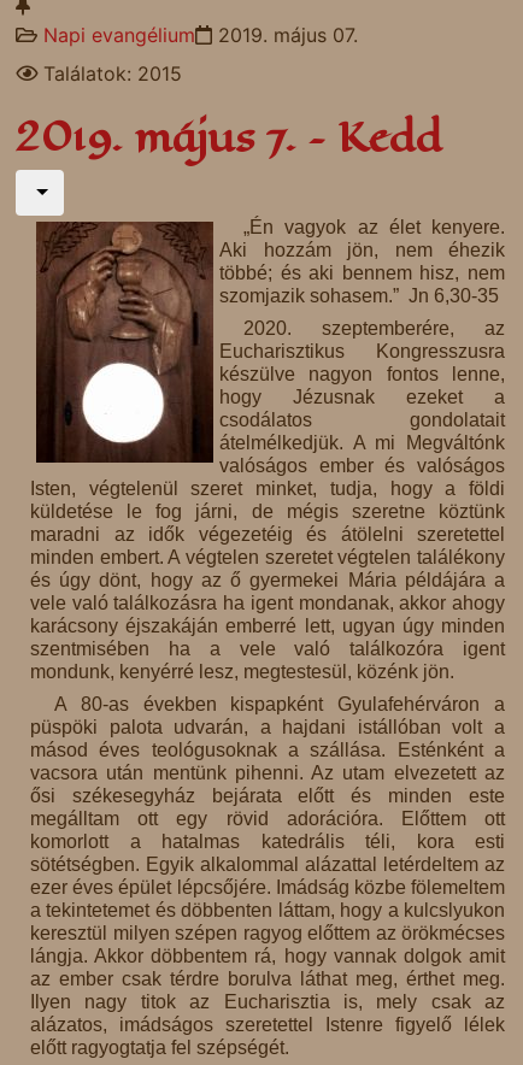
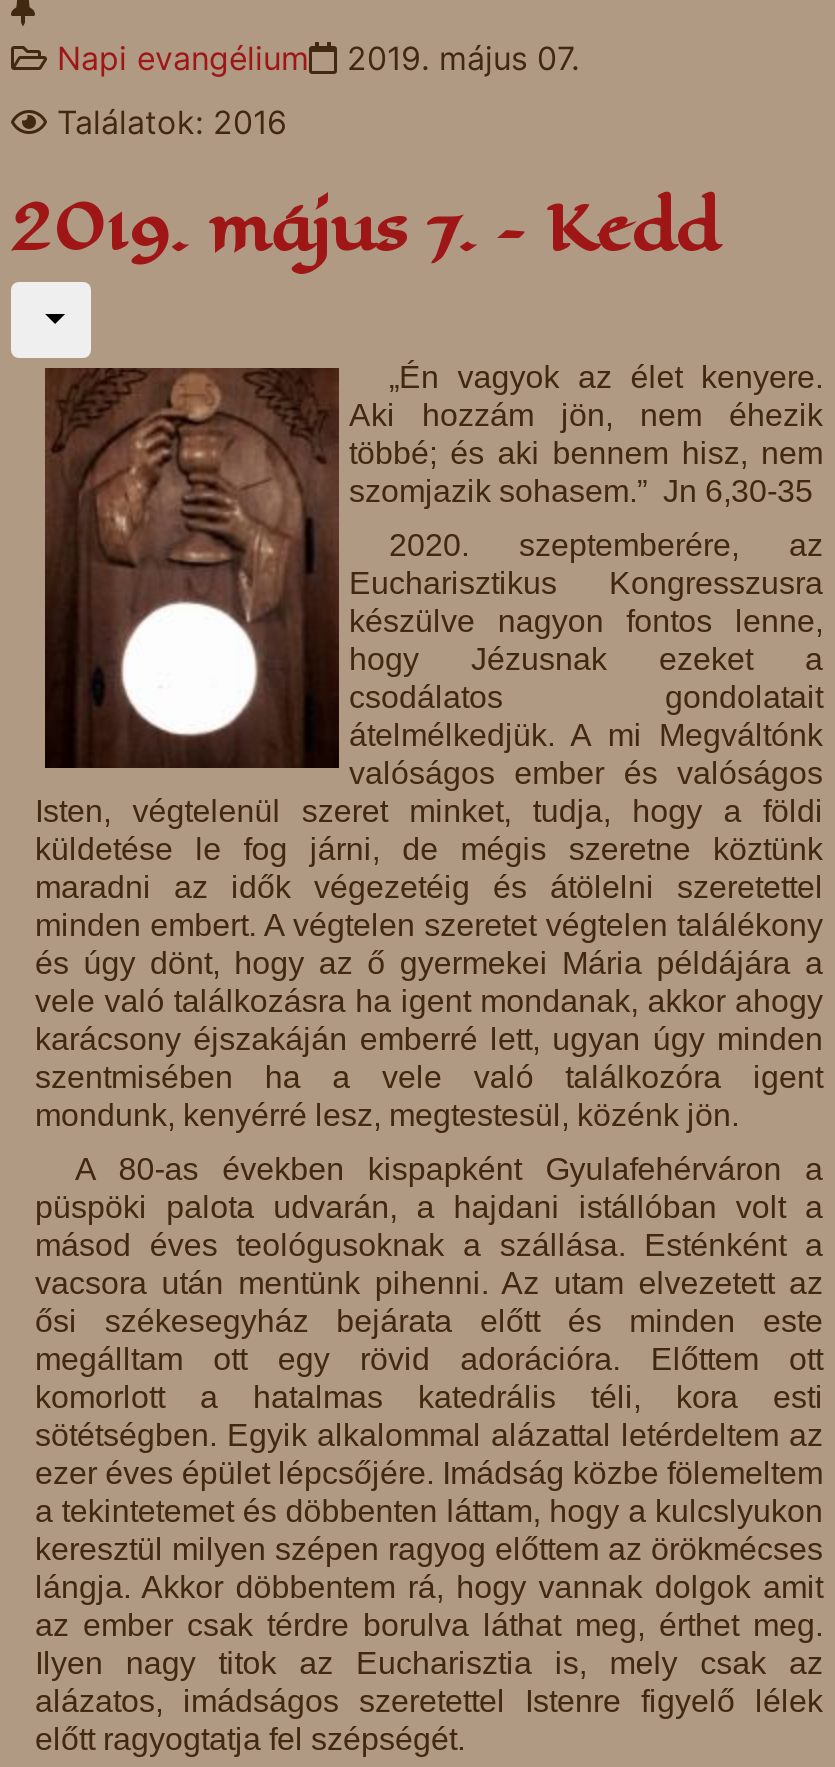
[43,61,182,86] Találatok: 2015 -> [57,102,287,142] Találatok: 2016

